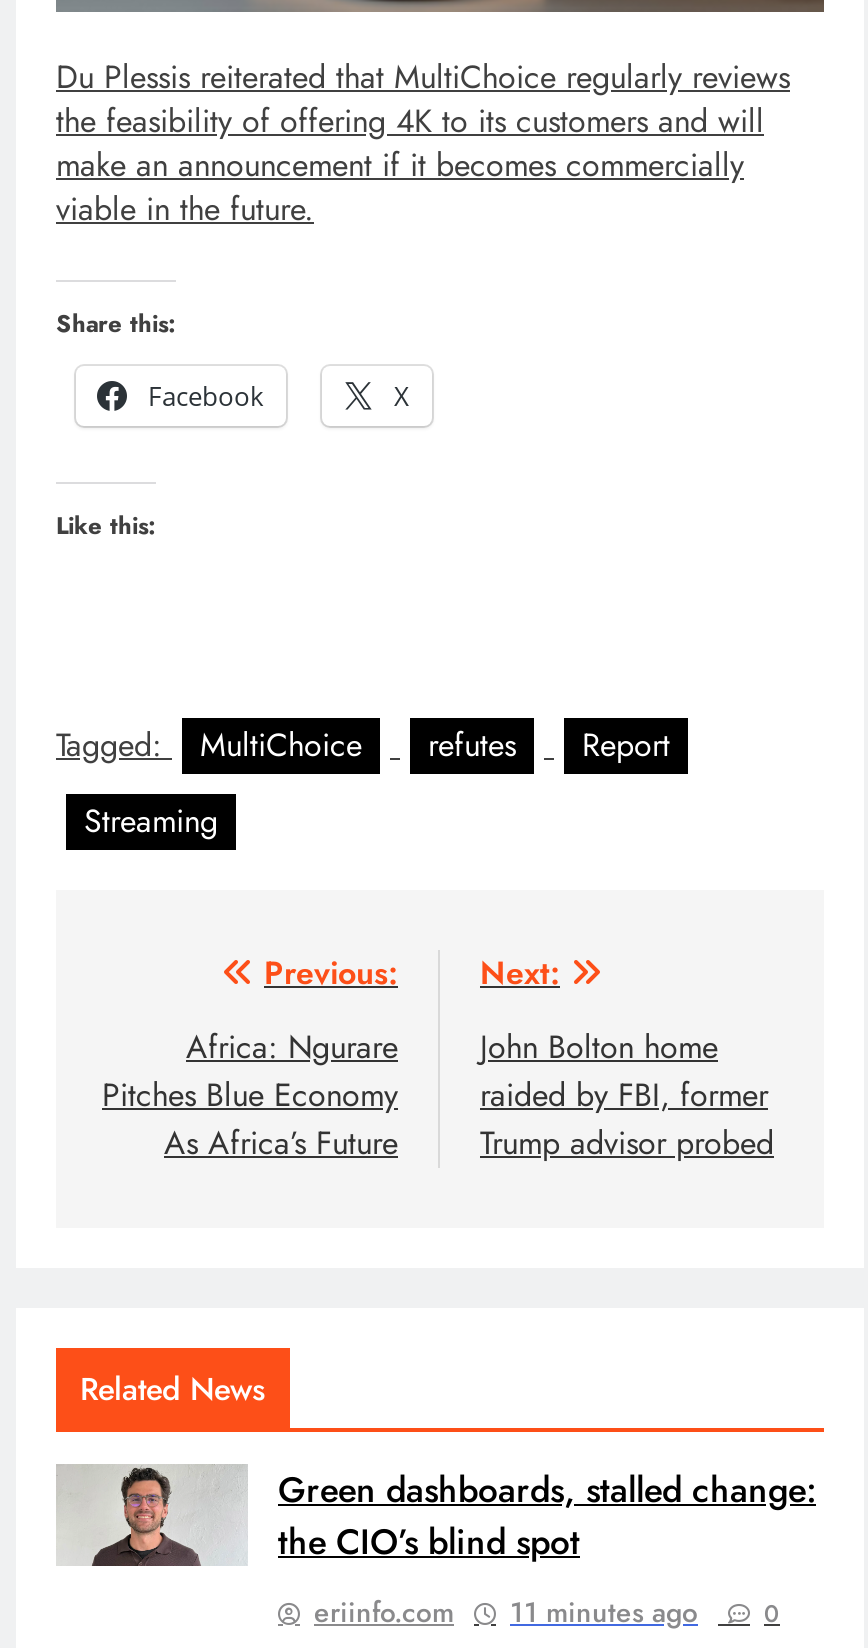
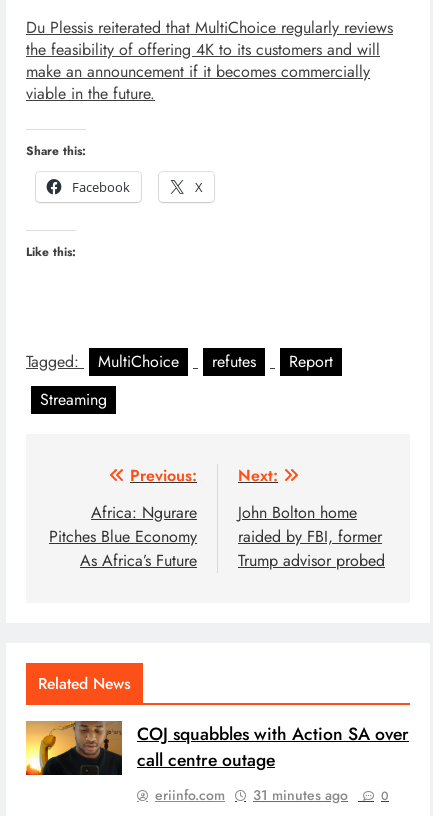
[56,1464,816,1572] [image] | Green dashboards, stalled change: | the CIO’s blind spot -> [25,721,409,776] [image] | COJ squabbles with Action SA over | call centre outage
[510,1592,698,1632] 11 minutes ago -> [253,785,348,805] 31 minutes ago

